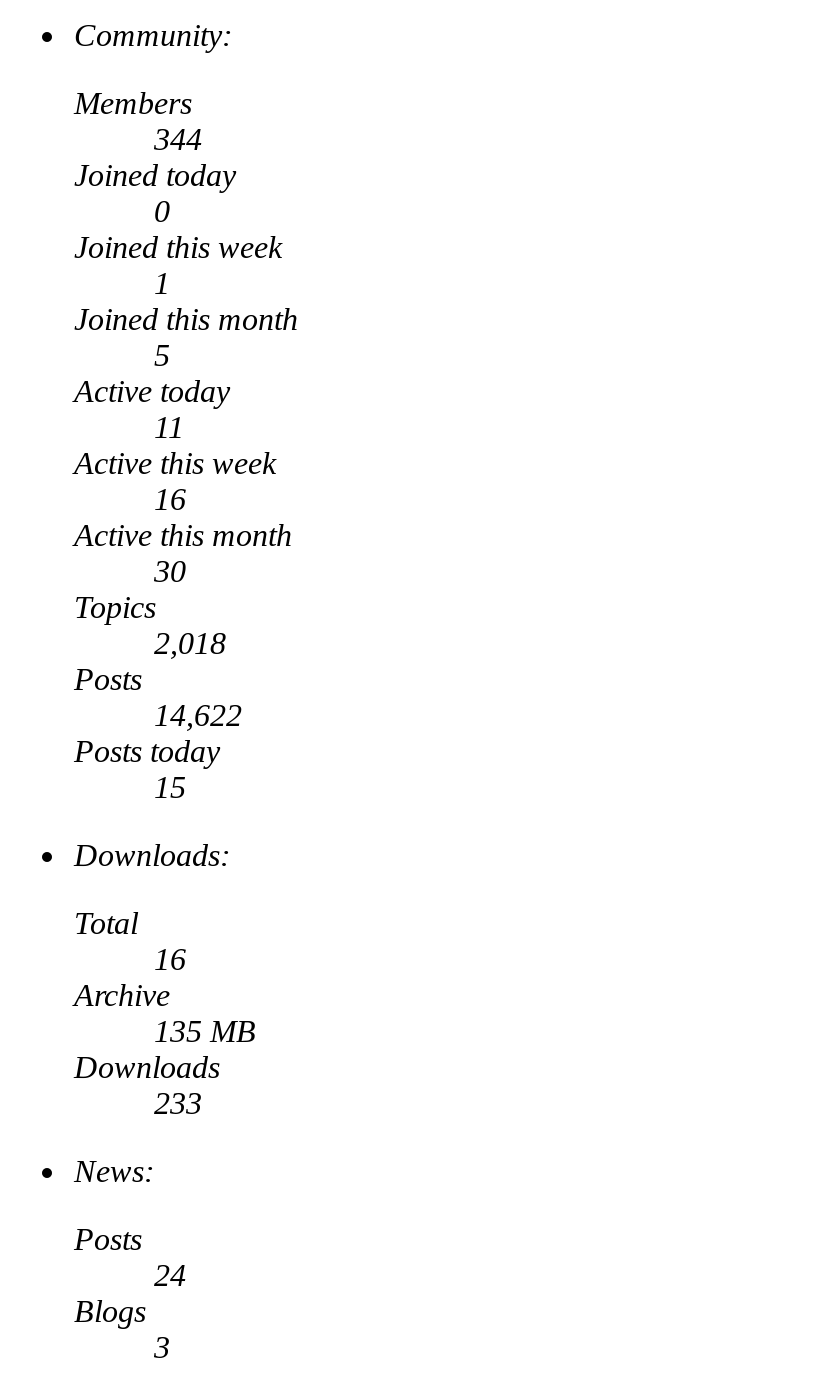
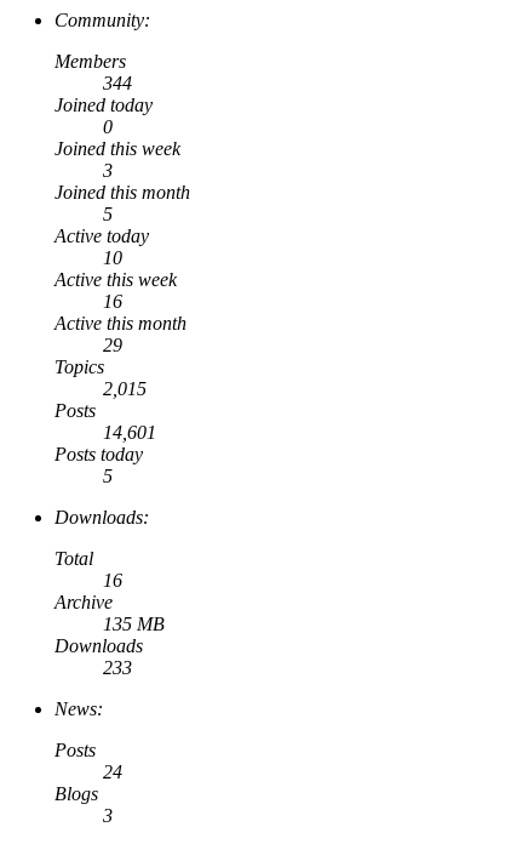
[154,266,170,300] 1 -> [103,161,113,181] 3
[154,410,184,444] 11 -> [103,248,122,268] 10
[154,554,186,588] 30 -> [103,335,122,356] 29
[154,626,226,660] 2,018 -> [103,379,147,399] 2,015
[154,698,242,732] 14,622 -> [103,422,156,443] 14,601
[154,770,186,804] 15 -> [103,466,113,487] 5

